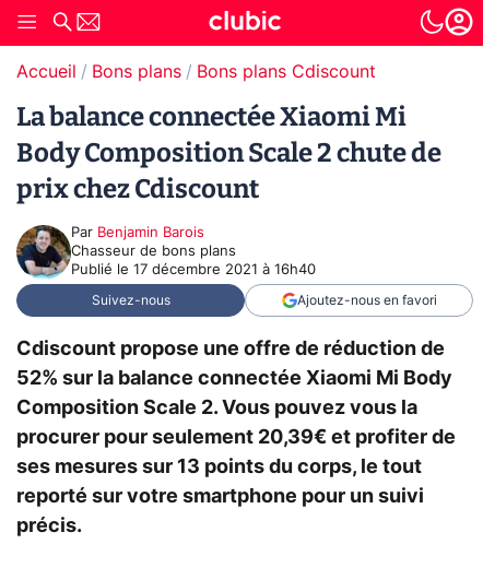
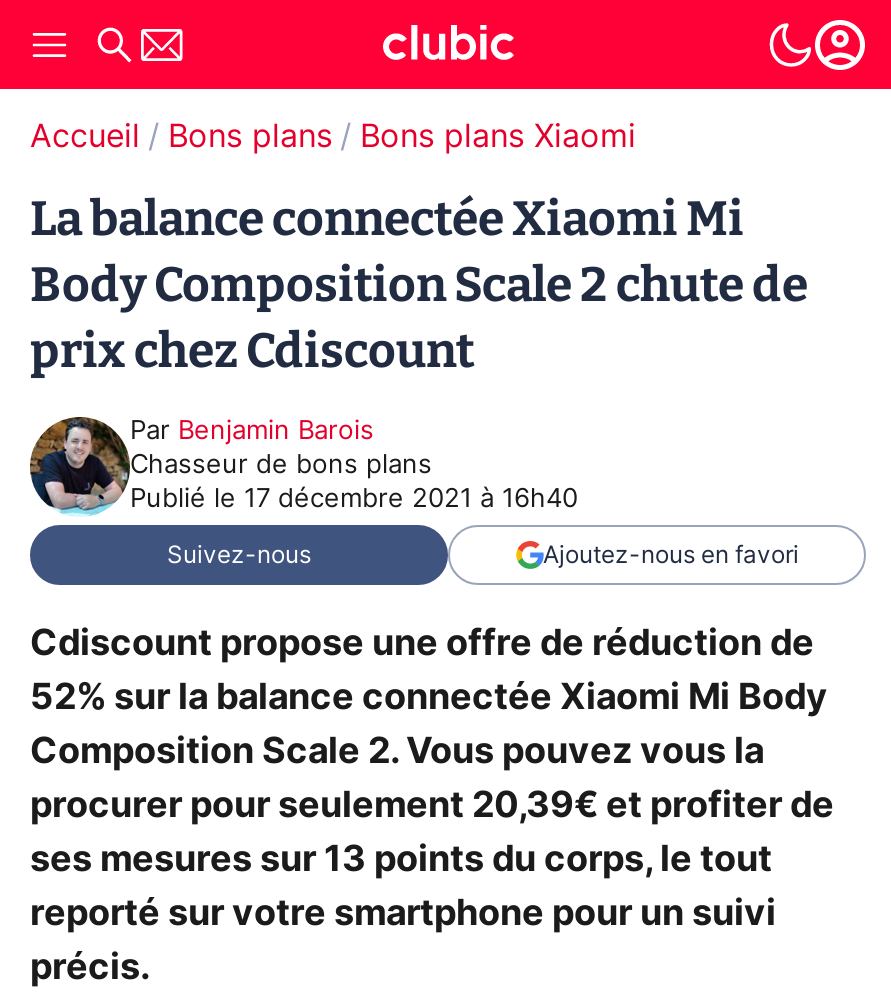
[197,63,376,81] Bons plans Cdiscount -> [360,121,636,153] Bons plans Xiaomi

